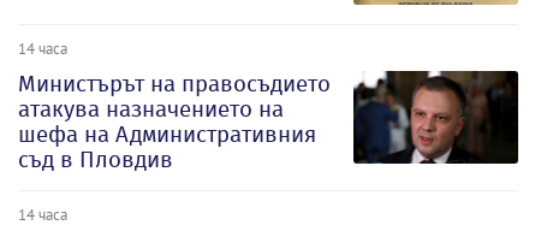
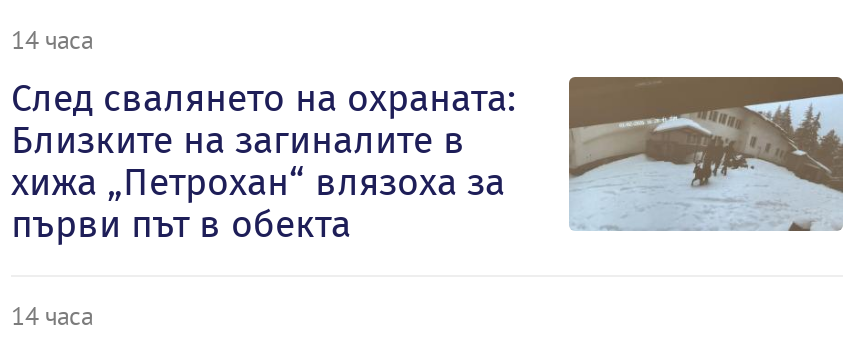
[18,70,519,173] [image] | Министърът на правосъдието | атакува назначението на | шефа на Административния | съд в Пловдив -> [11,75,845,247] [image] | След свалянето на охраната: | Близките на загиналите в | хижа „Петрохан“ влязоха за | първи път в обекта

